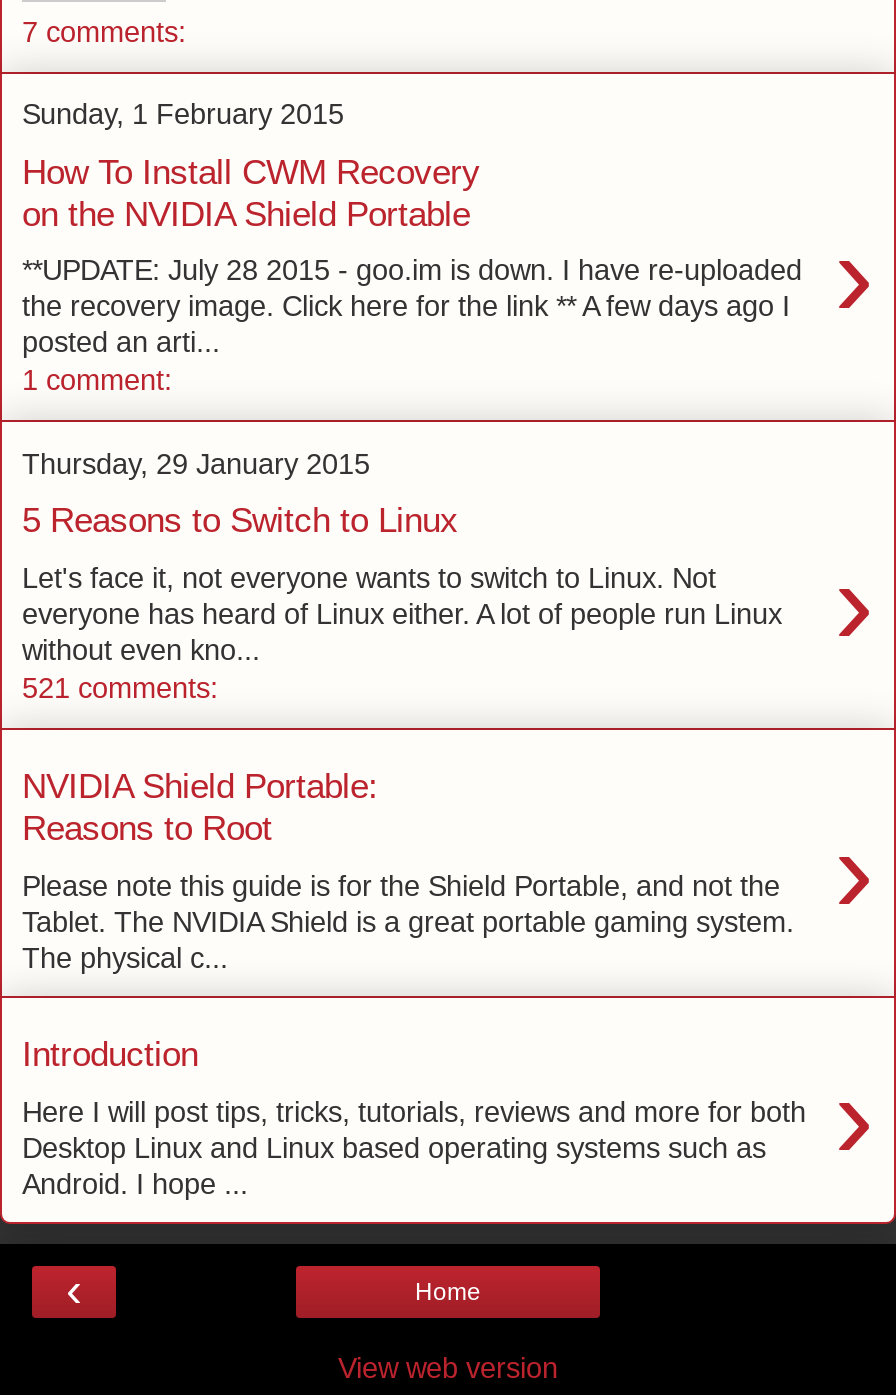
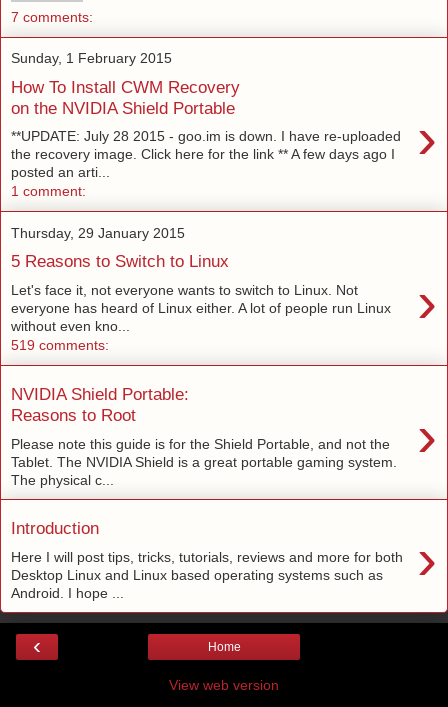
[22,671,218,703] 521 comments: -> [11,337,109,353] 519 comments:

